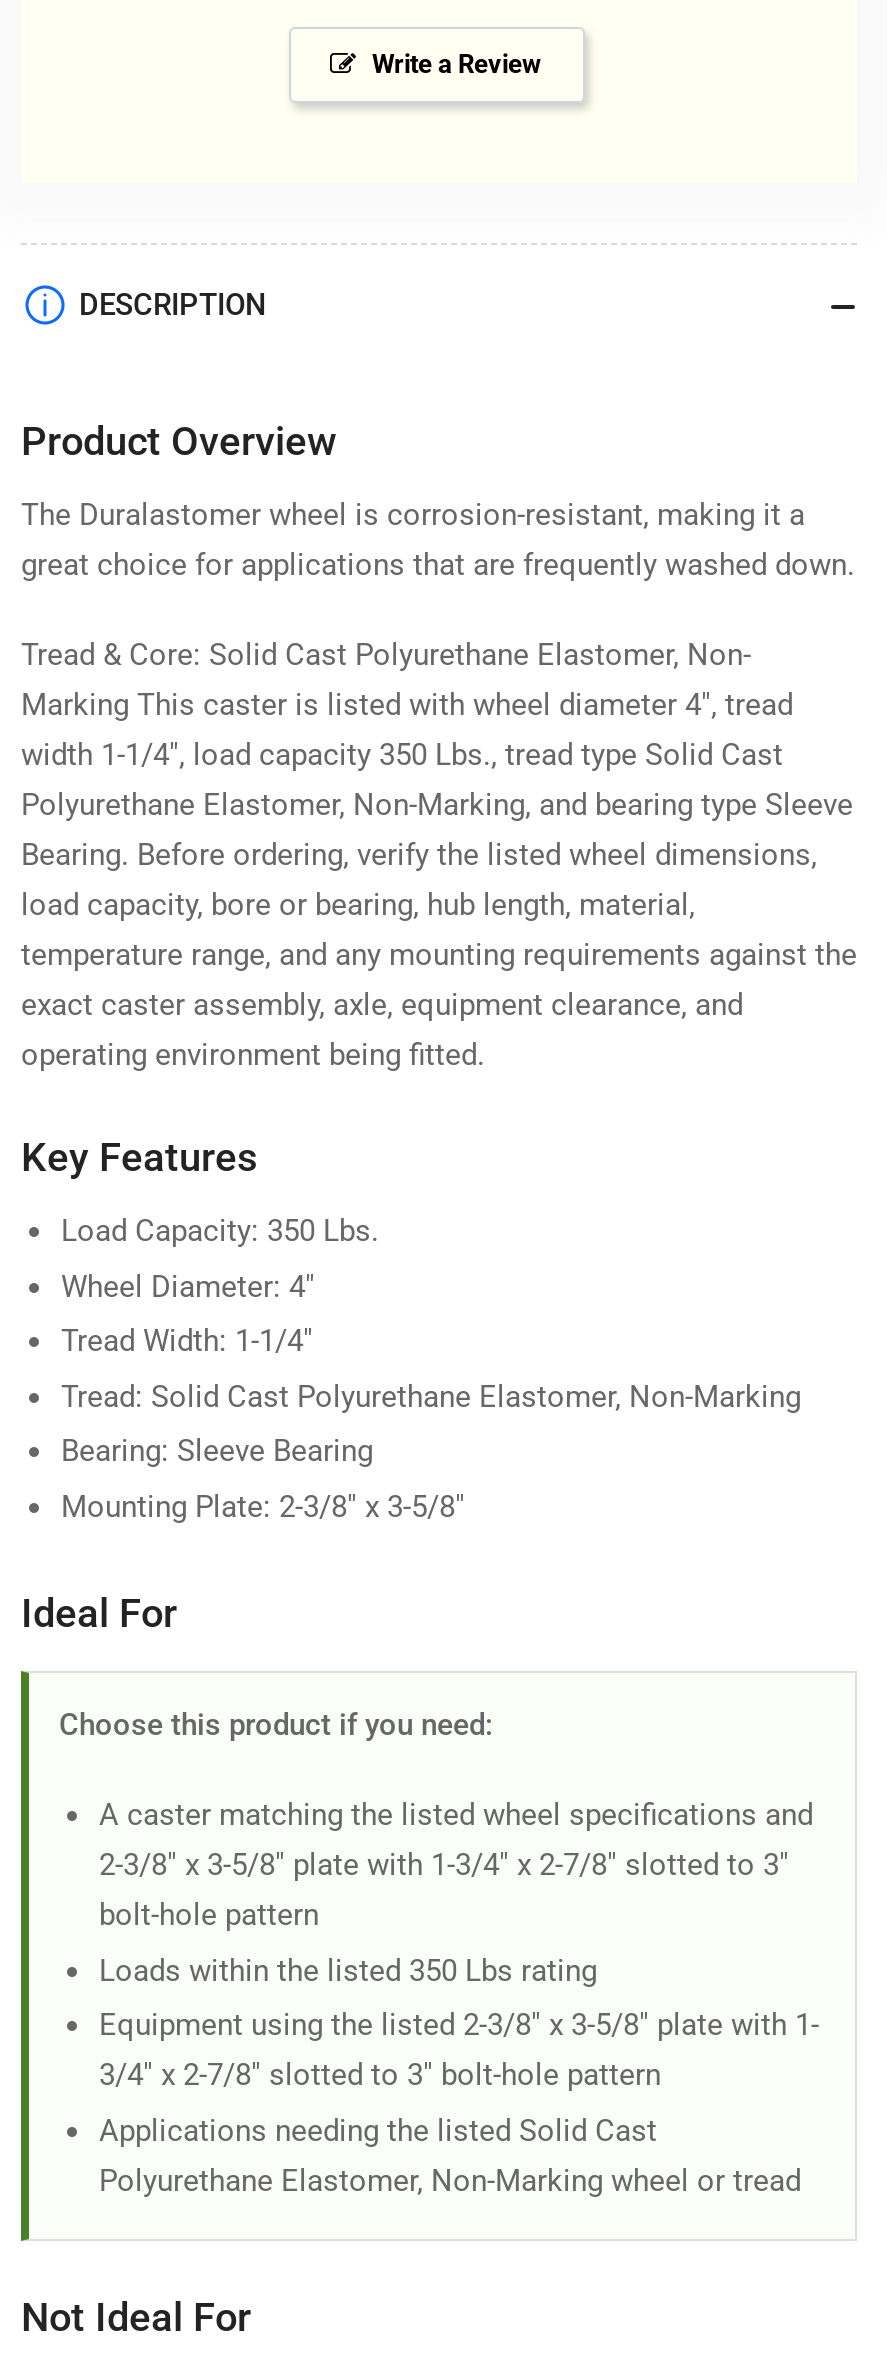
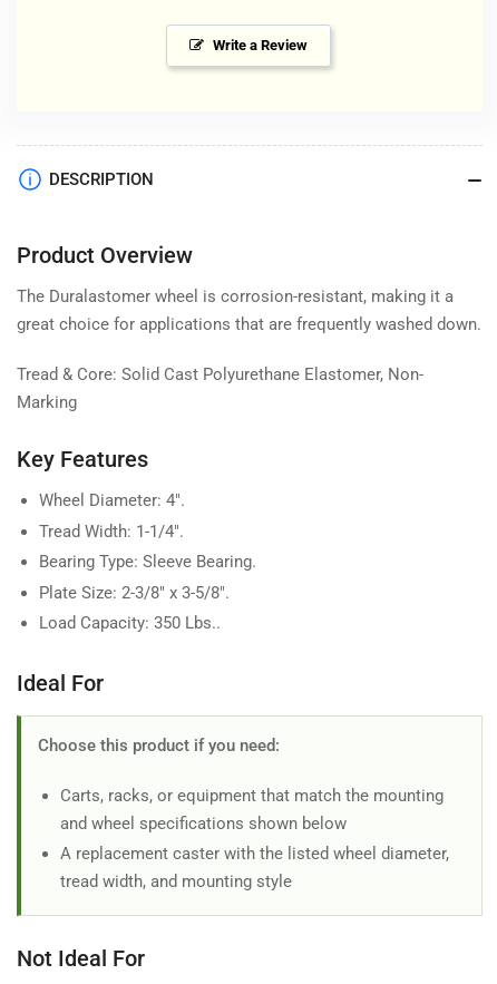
[21,688,857,1074] Marking This caster is listed with wheel diameter 4", tread | width 1-1/4", load capacity 350 Lbs., tread type Solid Cast | Polyurethane Elastomer, Non-Marking, and bearing type Sleeve | Bearing. Before ordering, verify the listed wheel dimensions, | load capacity, bore or bearing, hub length, material, | temperature range, and any mounting requirements against the | exact caster assembly, axle, equipment clearance, and | operating environment being fitted. -> [17,393,77,413] Marking
[61,1214,801,1525] Load Capacity: 350 Lbs. | Wheel Diameter: 4" | Tread Width: 1-1/4" | Tread: Solid Cast Polyurethane Elastomer, Non-Marking | Bearing: Sleeve Bearing | Mounting Plate: 2-3/8" x 3-5/8" -> [39,491,256,633] Wheel Diameter: 4". | Tread Width: 1-1/4". | Bearing Type: Sleeve Bearing. | Plate Size: 2-3/8" x 3-5/8". | Load Capacity: 350 Lbs..
[99,1798,819,2199] A caster matching the listed wheel specifications and | 2-3/8" x 3-5/8" plate with 1-3/4" x 2-7/8" slotted to 3" | bolt-hole pattern | Loads within the listed 350 Lbs rating | Equipment using the listed 2-3/8" x 3-5/8" plate with 1- | 3/4" x 2-7/8" slotted to 3" bolt-hole pattern | Applications needing the listed Solid Cast | Polyurethane Elastomer, Non-Marking wheel or tread -> [60,786,449,892] Carts, racks, or equipment that match the mounting | and wheel specifications shown below | A replacement caster with the listed wheel diameter, | tread width, and mounting style

